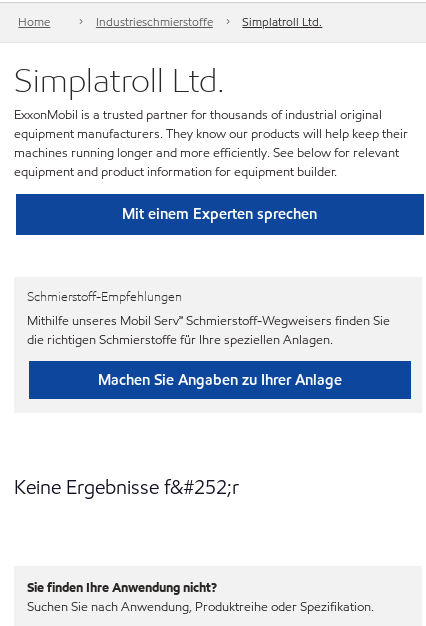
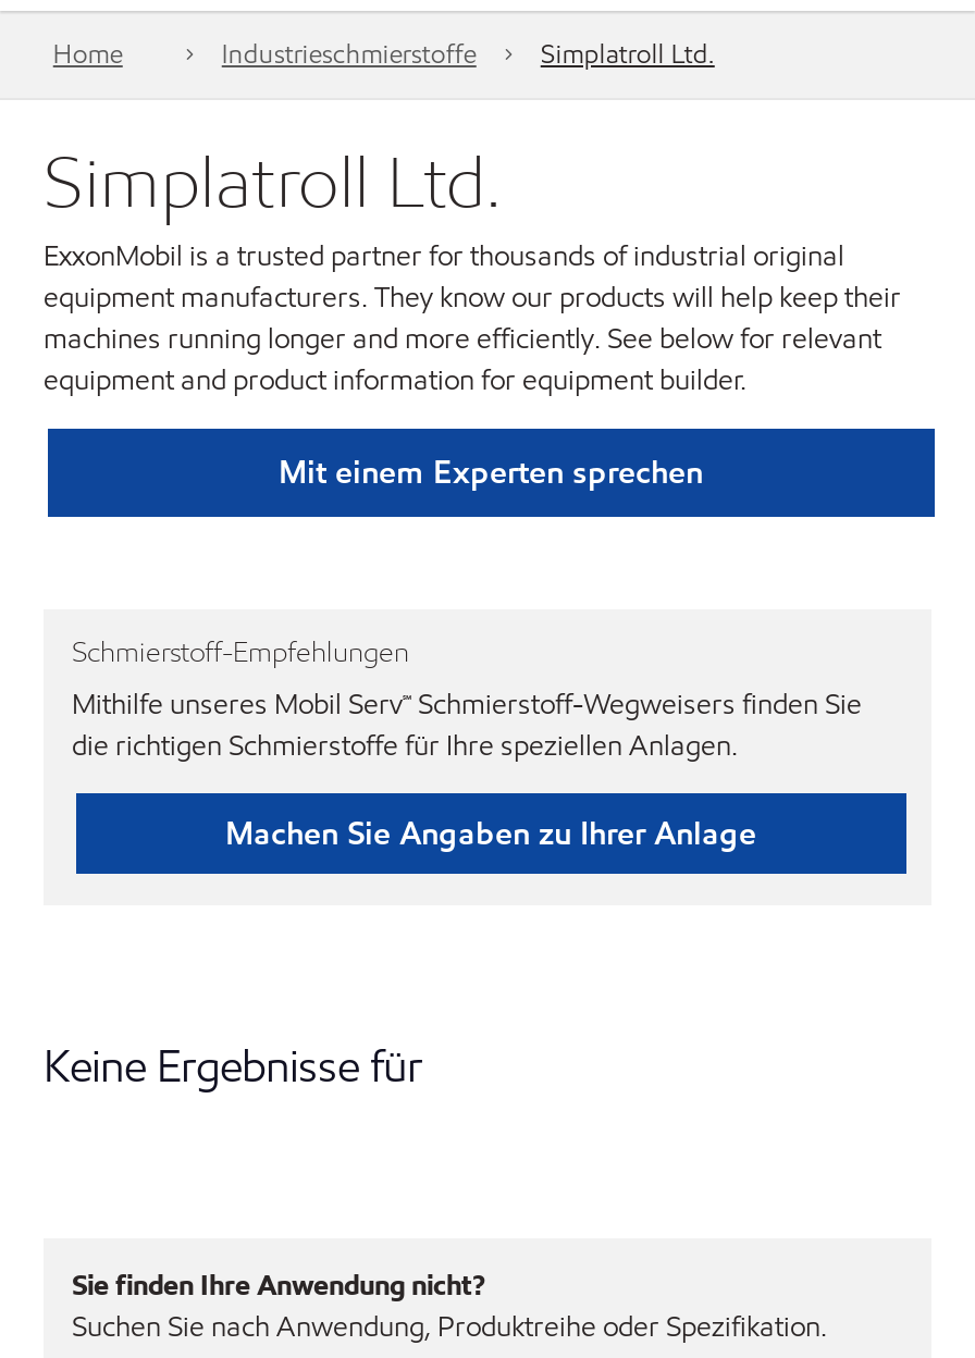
[14,474,239,500] Keine Ergebnisse f&#252;r -> [44,1038,422,1094] Keine Ergebnisse für

